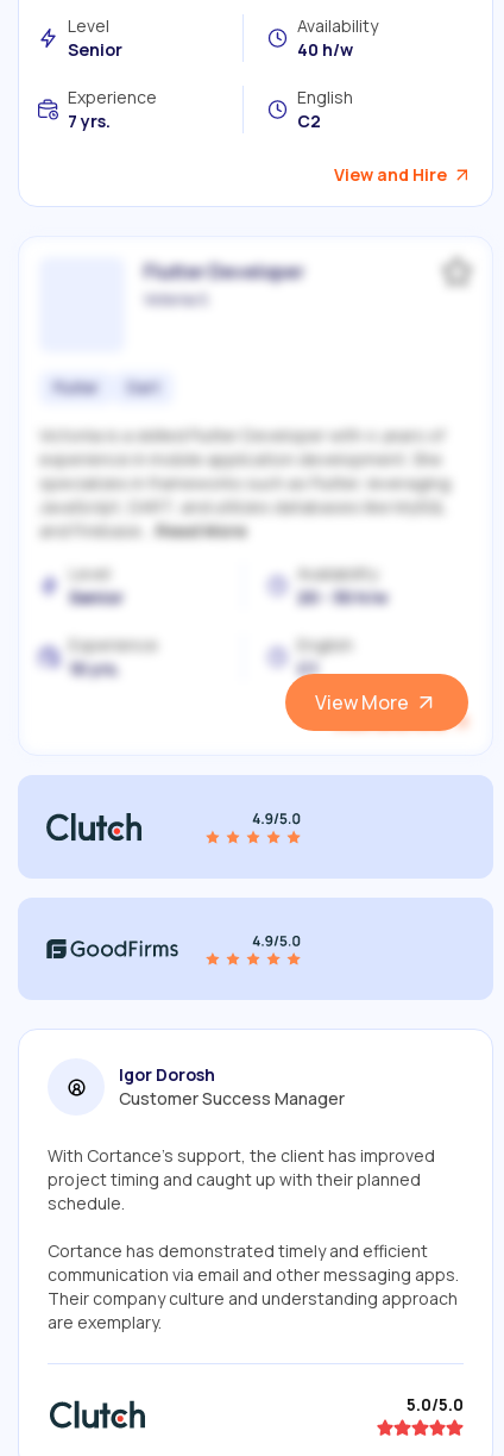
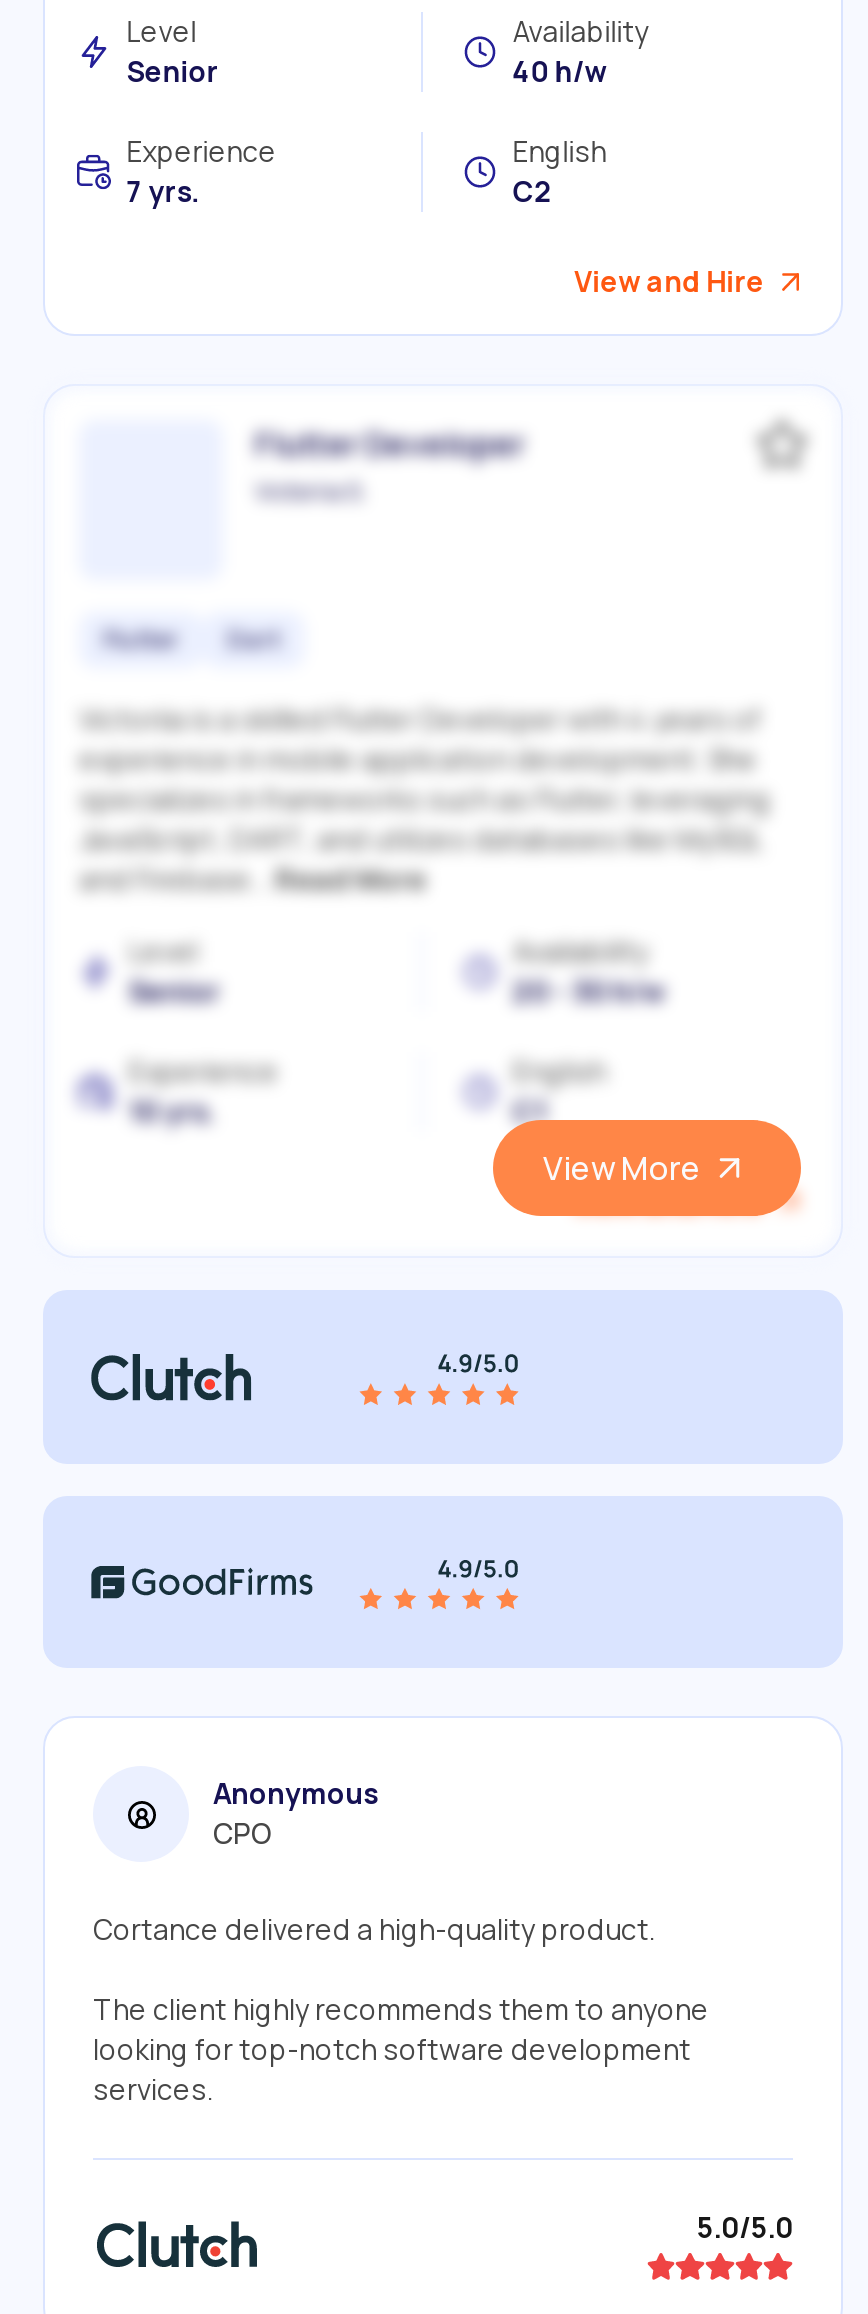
[119,1064,345,1110] Igor Dorosh | Customer Success Manager -> [213,1775,377,1853] Anonymous | CPO
[48,1145,435,1215] With Cortance's support, the client has improved | project timing and caught up with their planned | schedule. -> [93,1911,655,1949] Cortance delivered a high-quality product.
[48,1240,459,1334] Cortance has demonstrated timely and efficient | communication via email and other messaging apps. | Their company culture and understanding approach | are exemplary. -> [93,1991,709,2109] The client highly recommends them to anyone | looking for top-notch software development | services.

